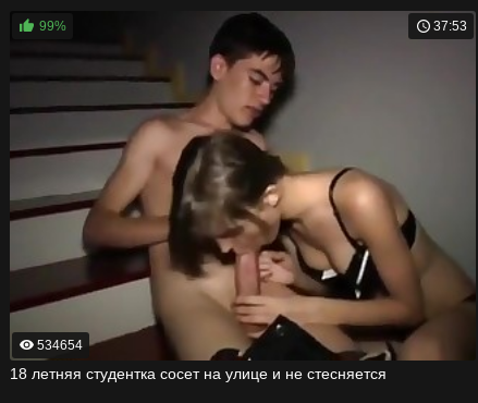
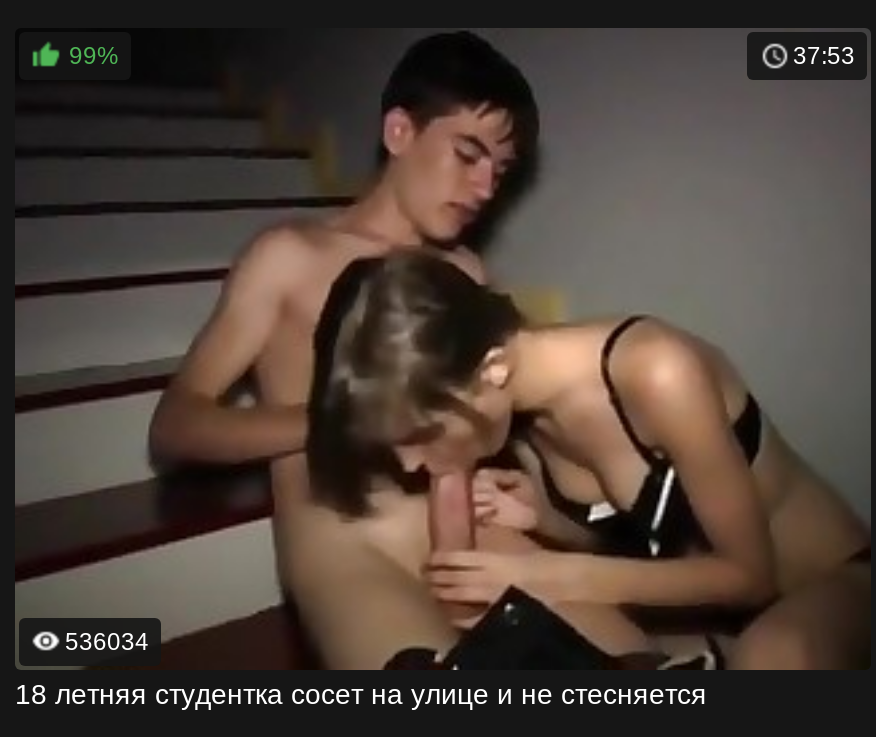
[37,337,83,353] 534654 -> [65,628,149,656] 536034

